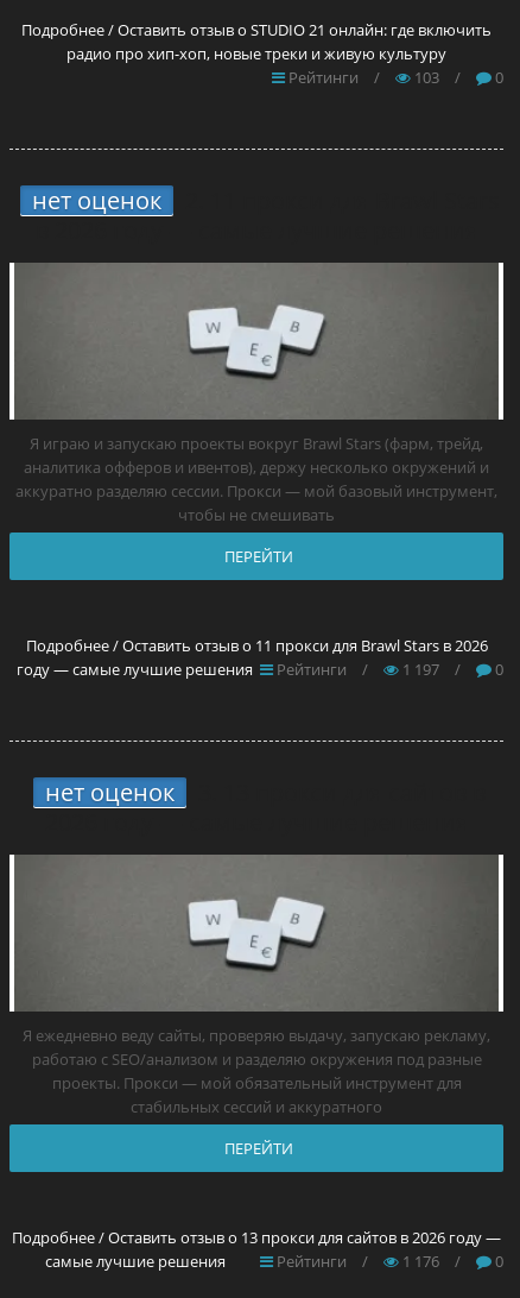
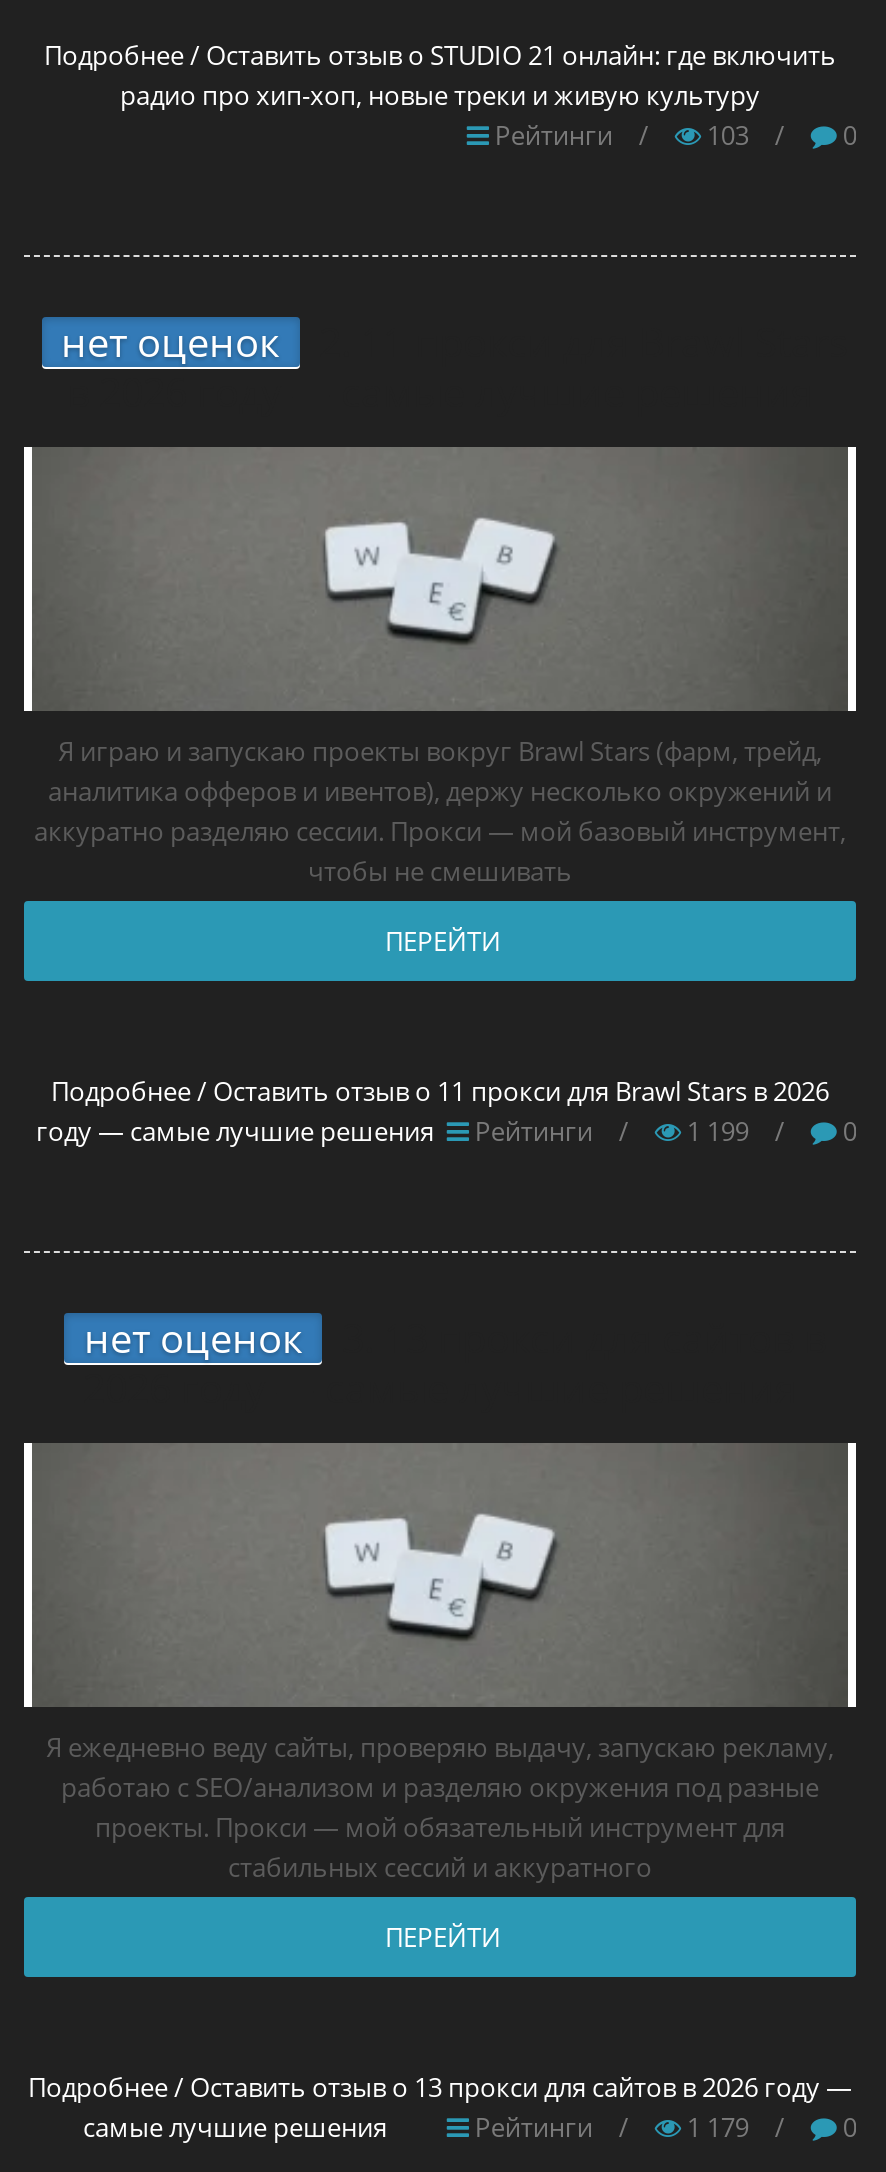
[399,659,440,680] 1 197 -> [681,1113,749,1149] 1 199
[399,1250,440,1272] 1 176 -> [681,2109,749,2145] 1 179

